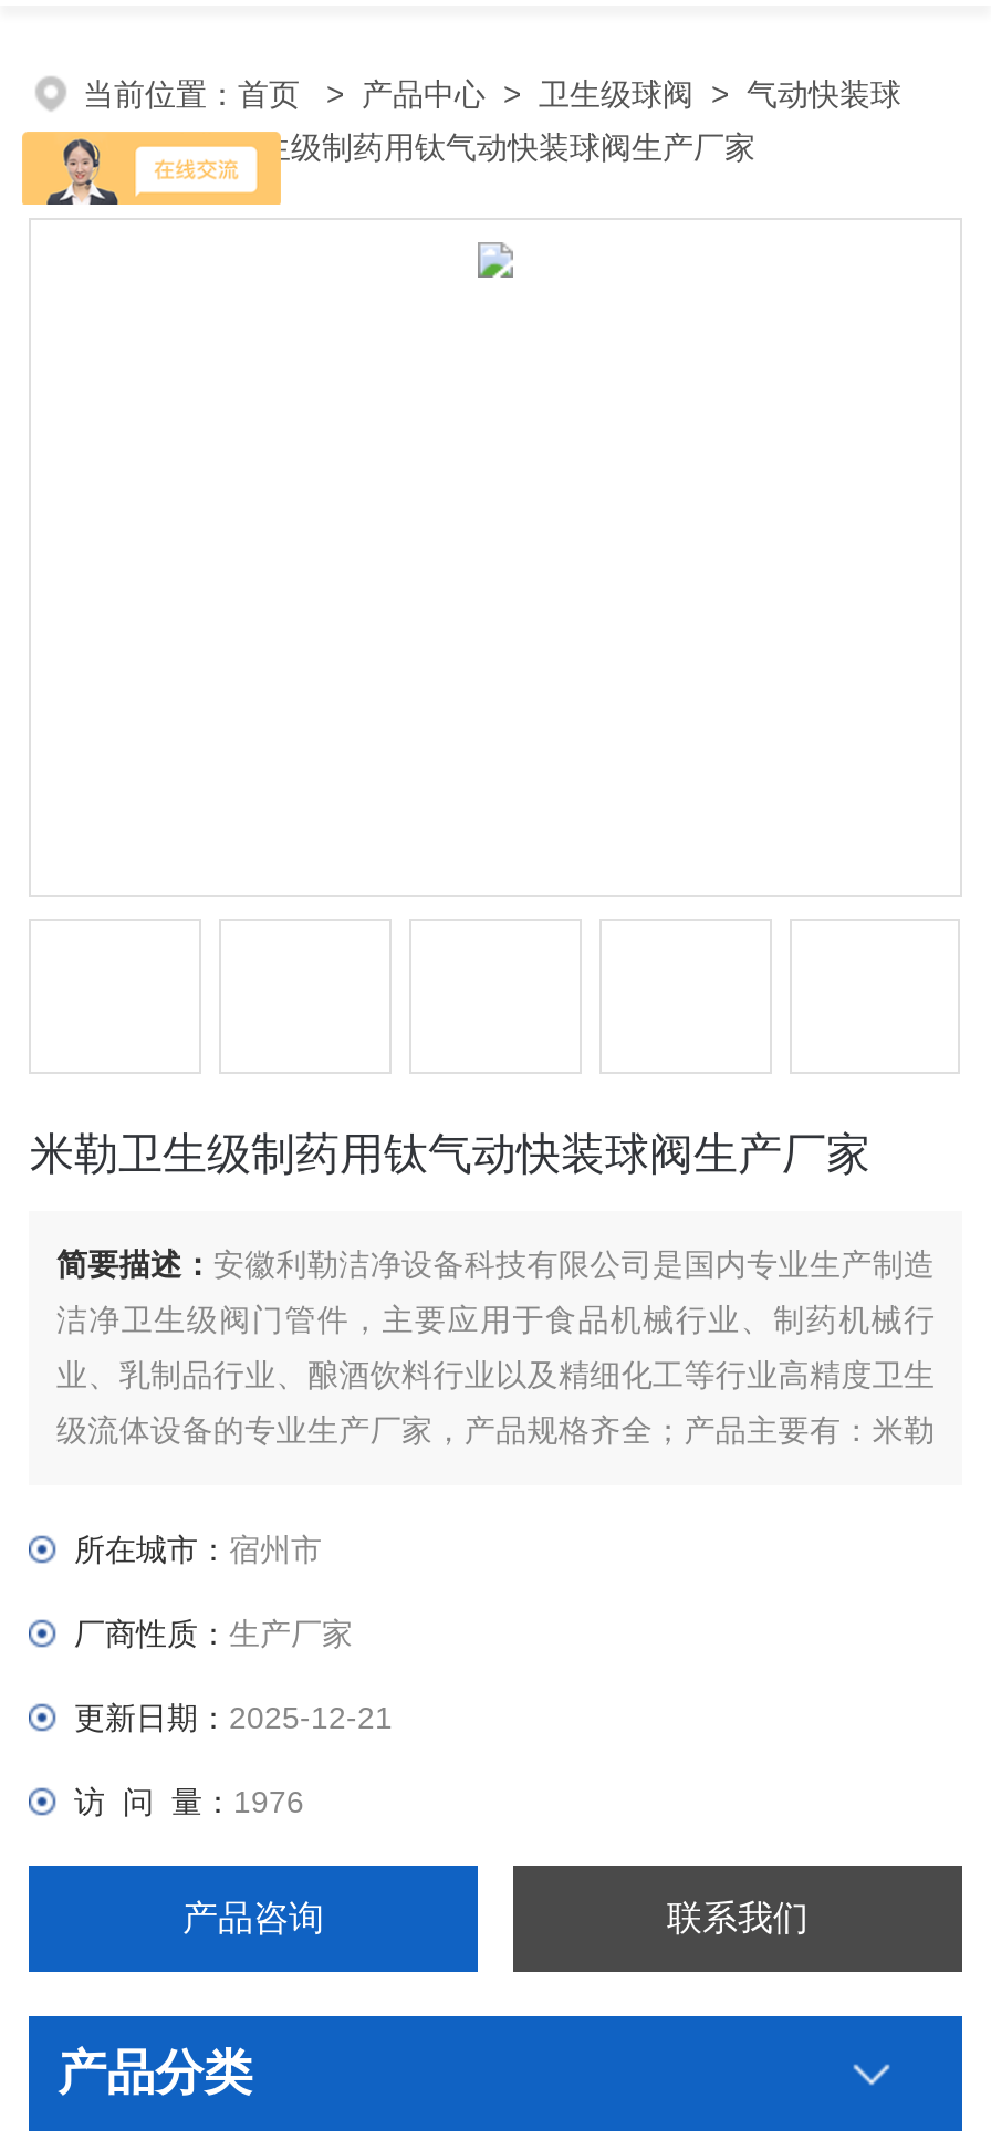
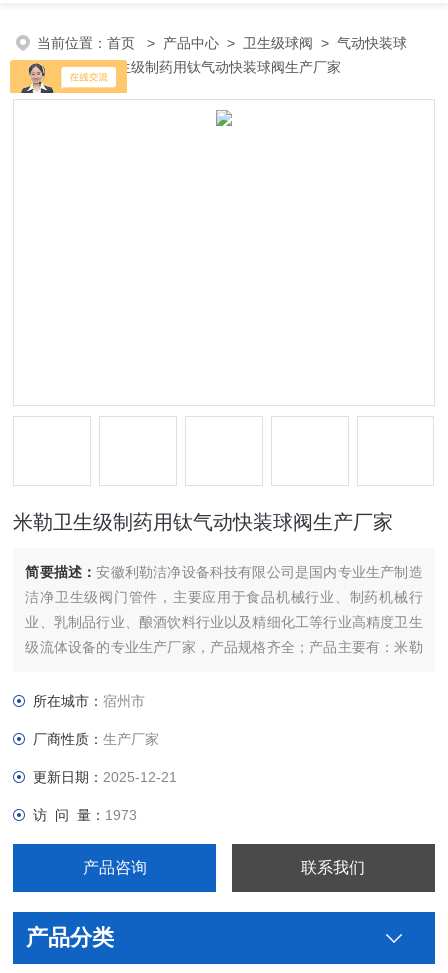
[74,1784,304,1819] 访 问 量：1976 -> [33,807,137,823] 访 问 量：1973

